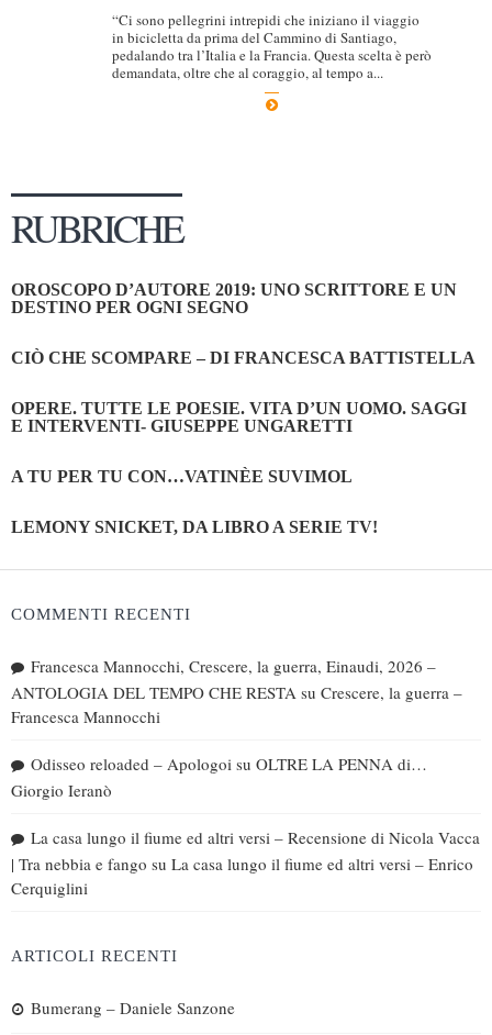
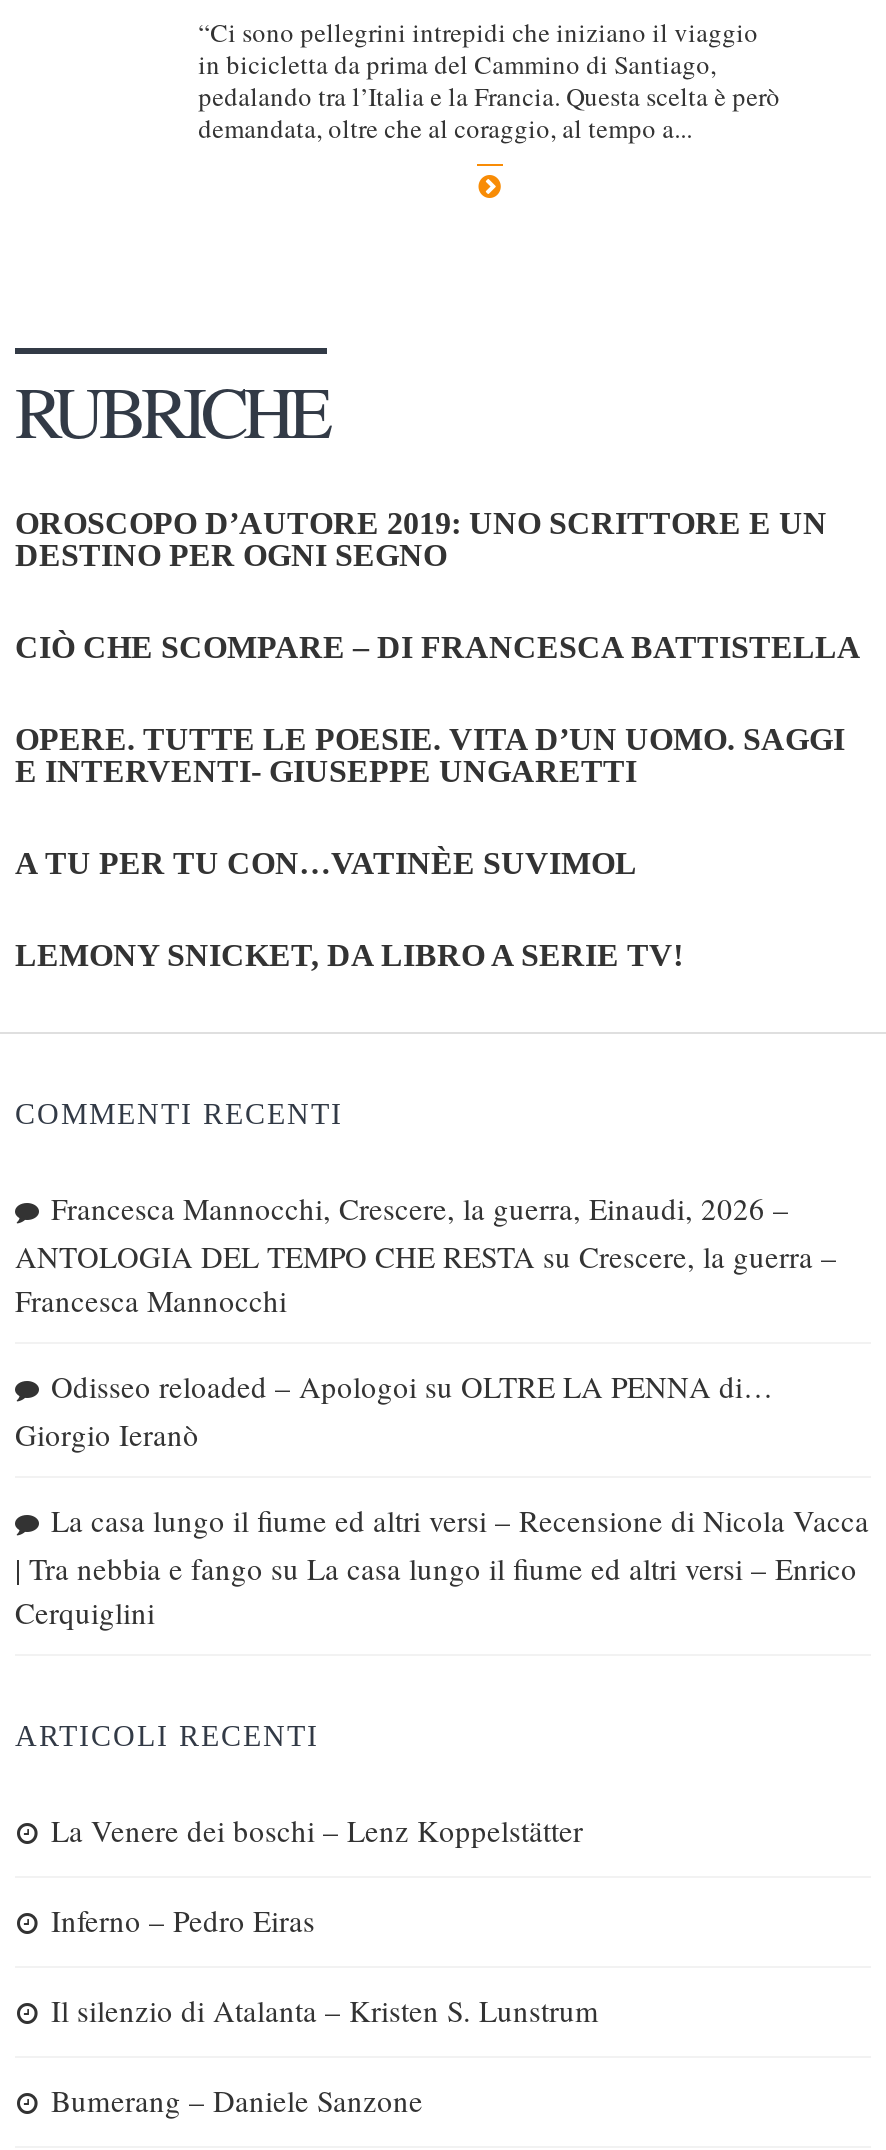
none -> [51,1811,599,2031] La Venere dei boschi – Lenz Koppelstätter | Inferno – Pedro Eiras | Il silenzio di Atalanta – Kristen S. Lunstrum

